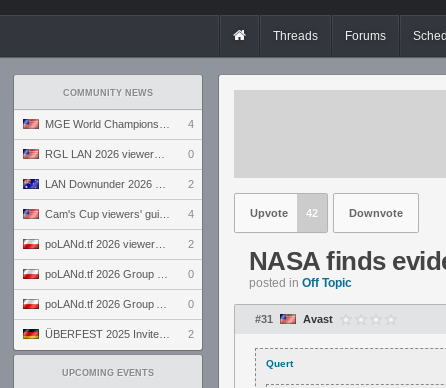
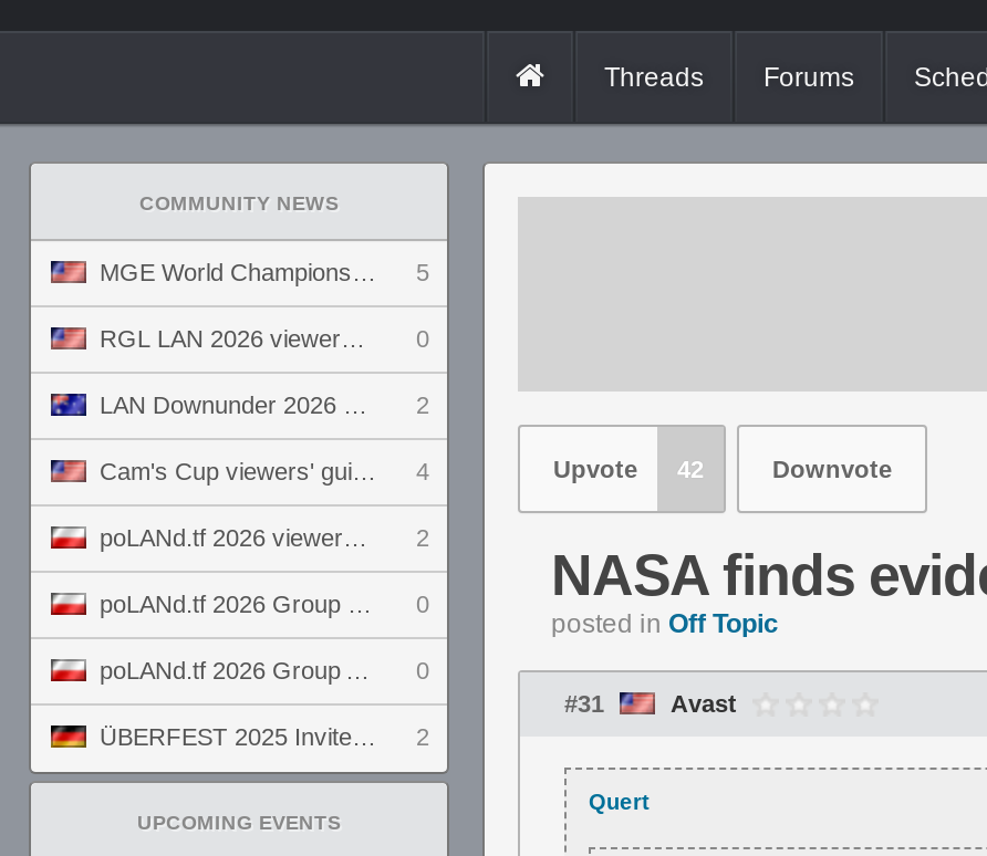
[188,118,194,130] 4 -> [416,259,429,285] 5

